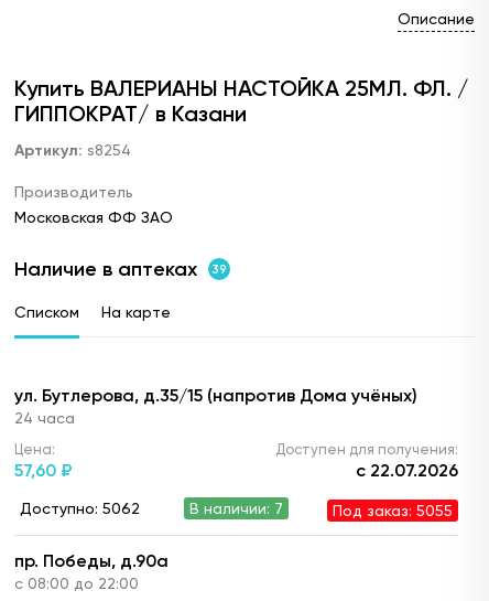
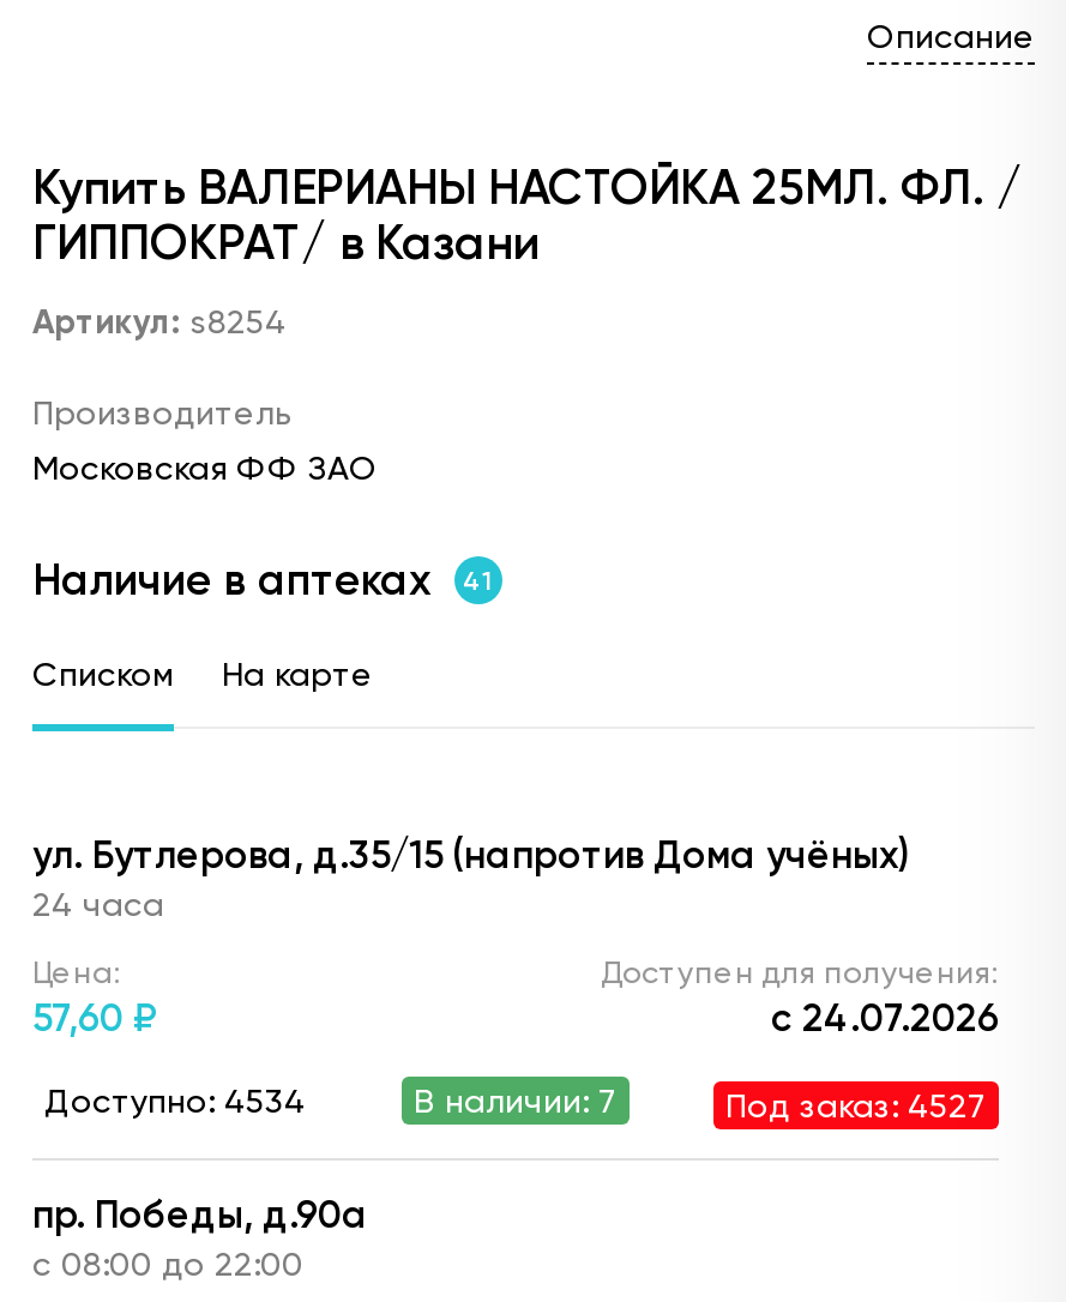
[14,257,226,281] Наличие в аптеках 39 -> [32,554,492,607] Наличие в аптеках 41
[356,460,458,481] с 22.07.2026 -> [771,995,999,1041] с 24.07.2026
[20,499,140,517] Доступно: 5062 -> [44,1080,306,1119] Доступно: 4534
[333,502,453,519] Под заказ: 5055 -> [725,1086,987,1125] Под заказ: 4527

